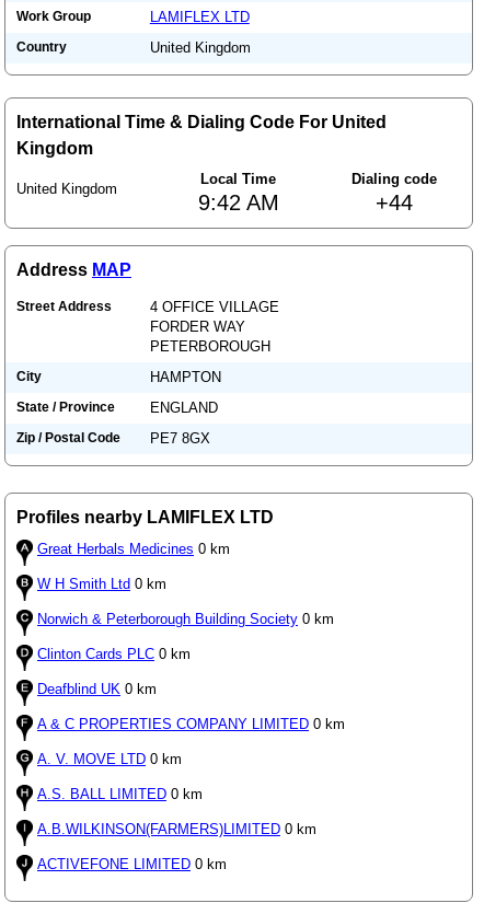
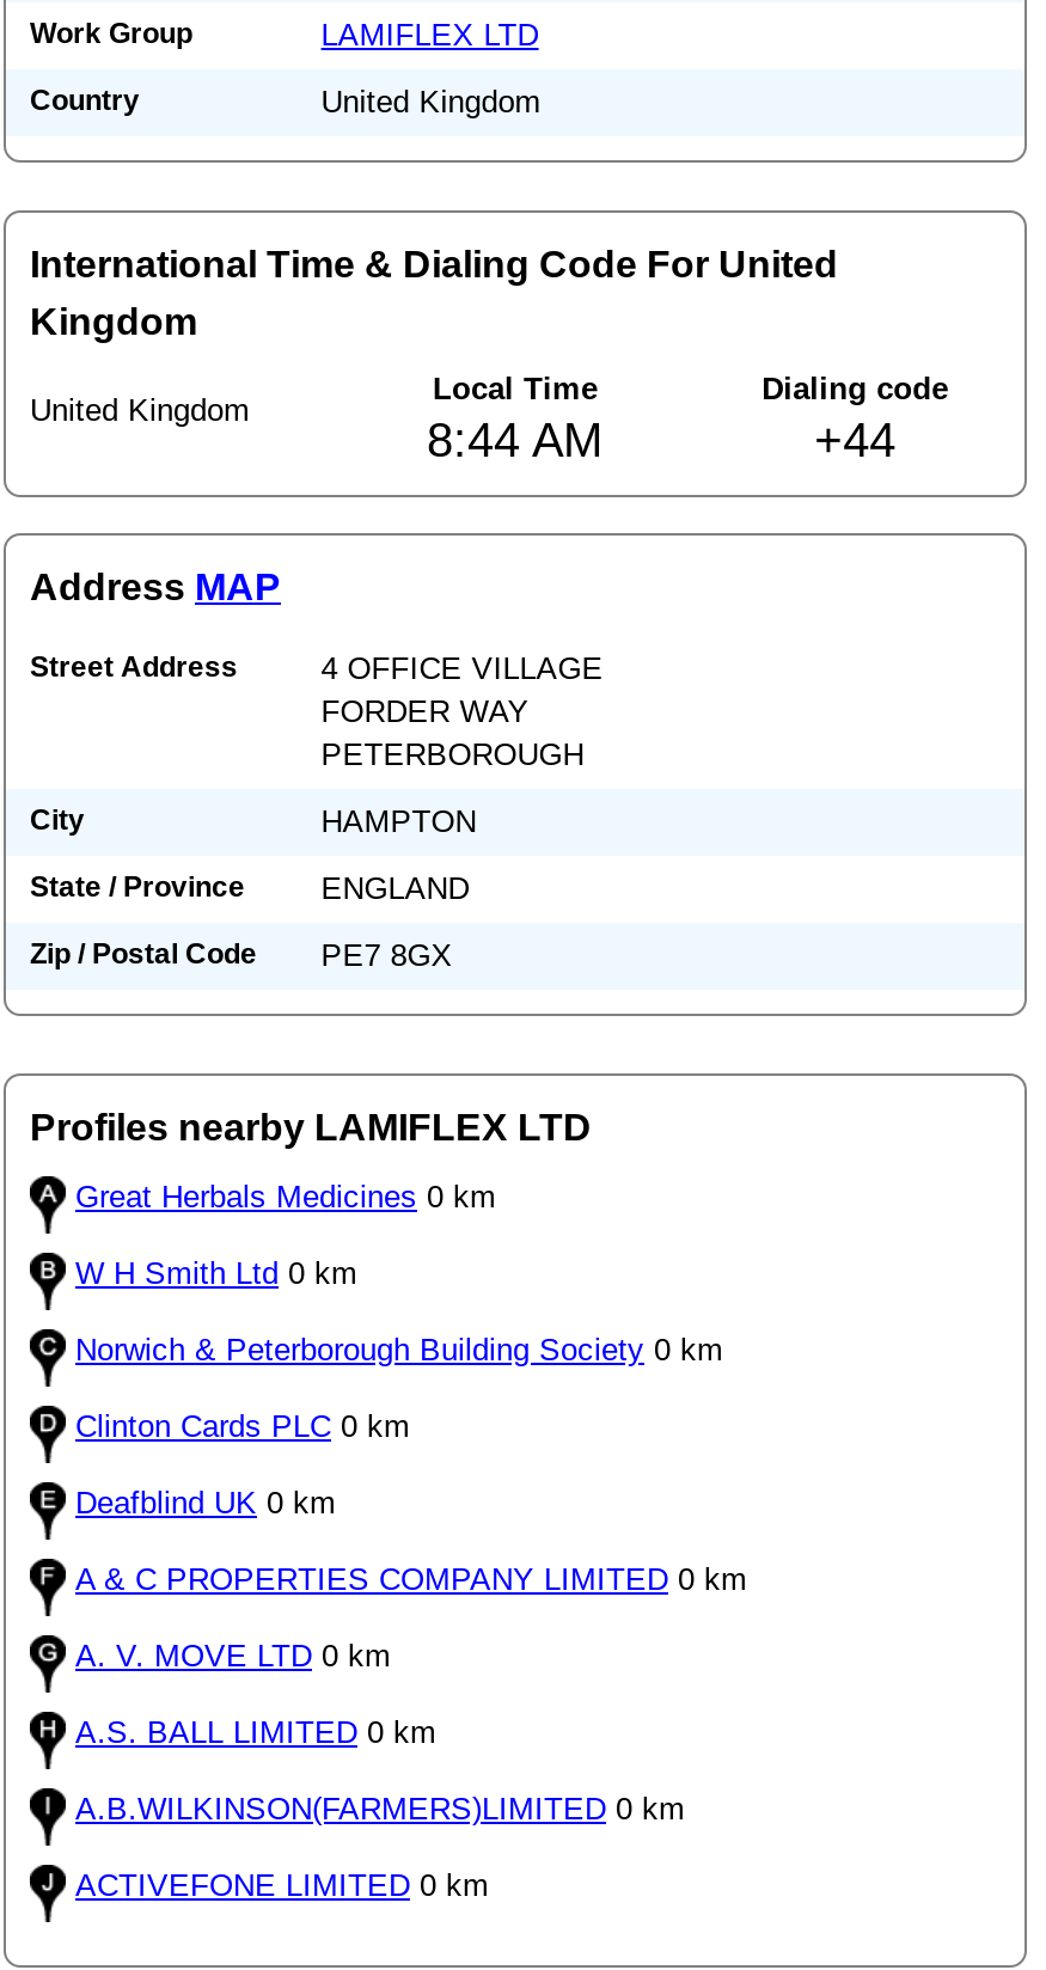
[198,190,279,215] 9:42 AM -> [427,414,604,466] 8:44 AM

